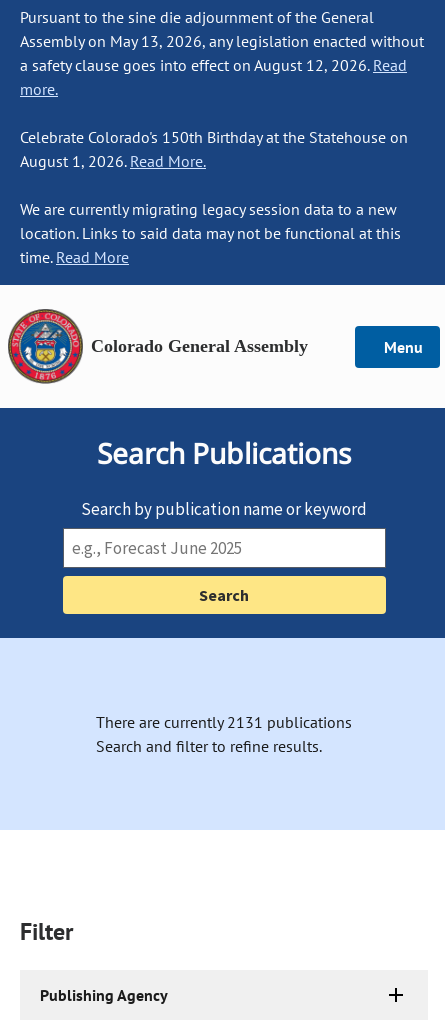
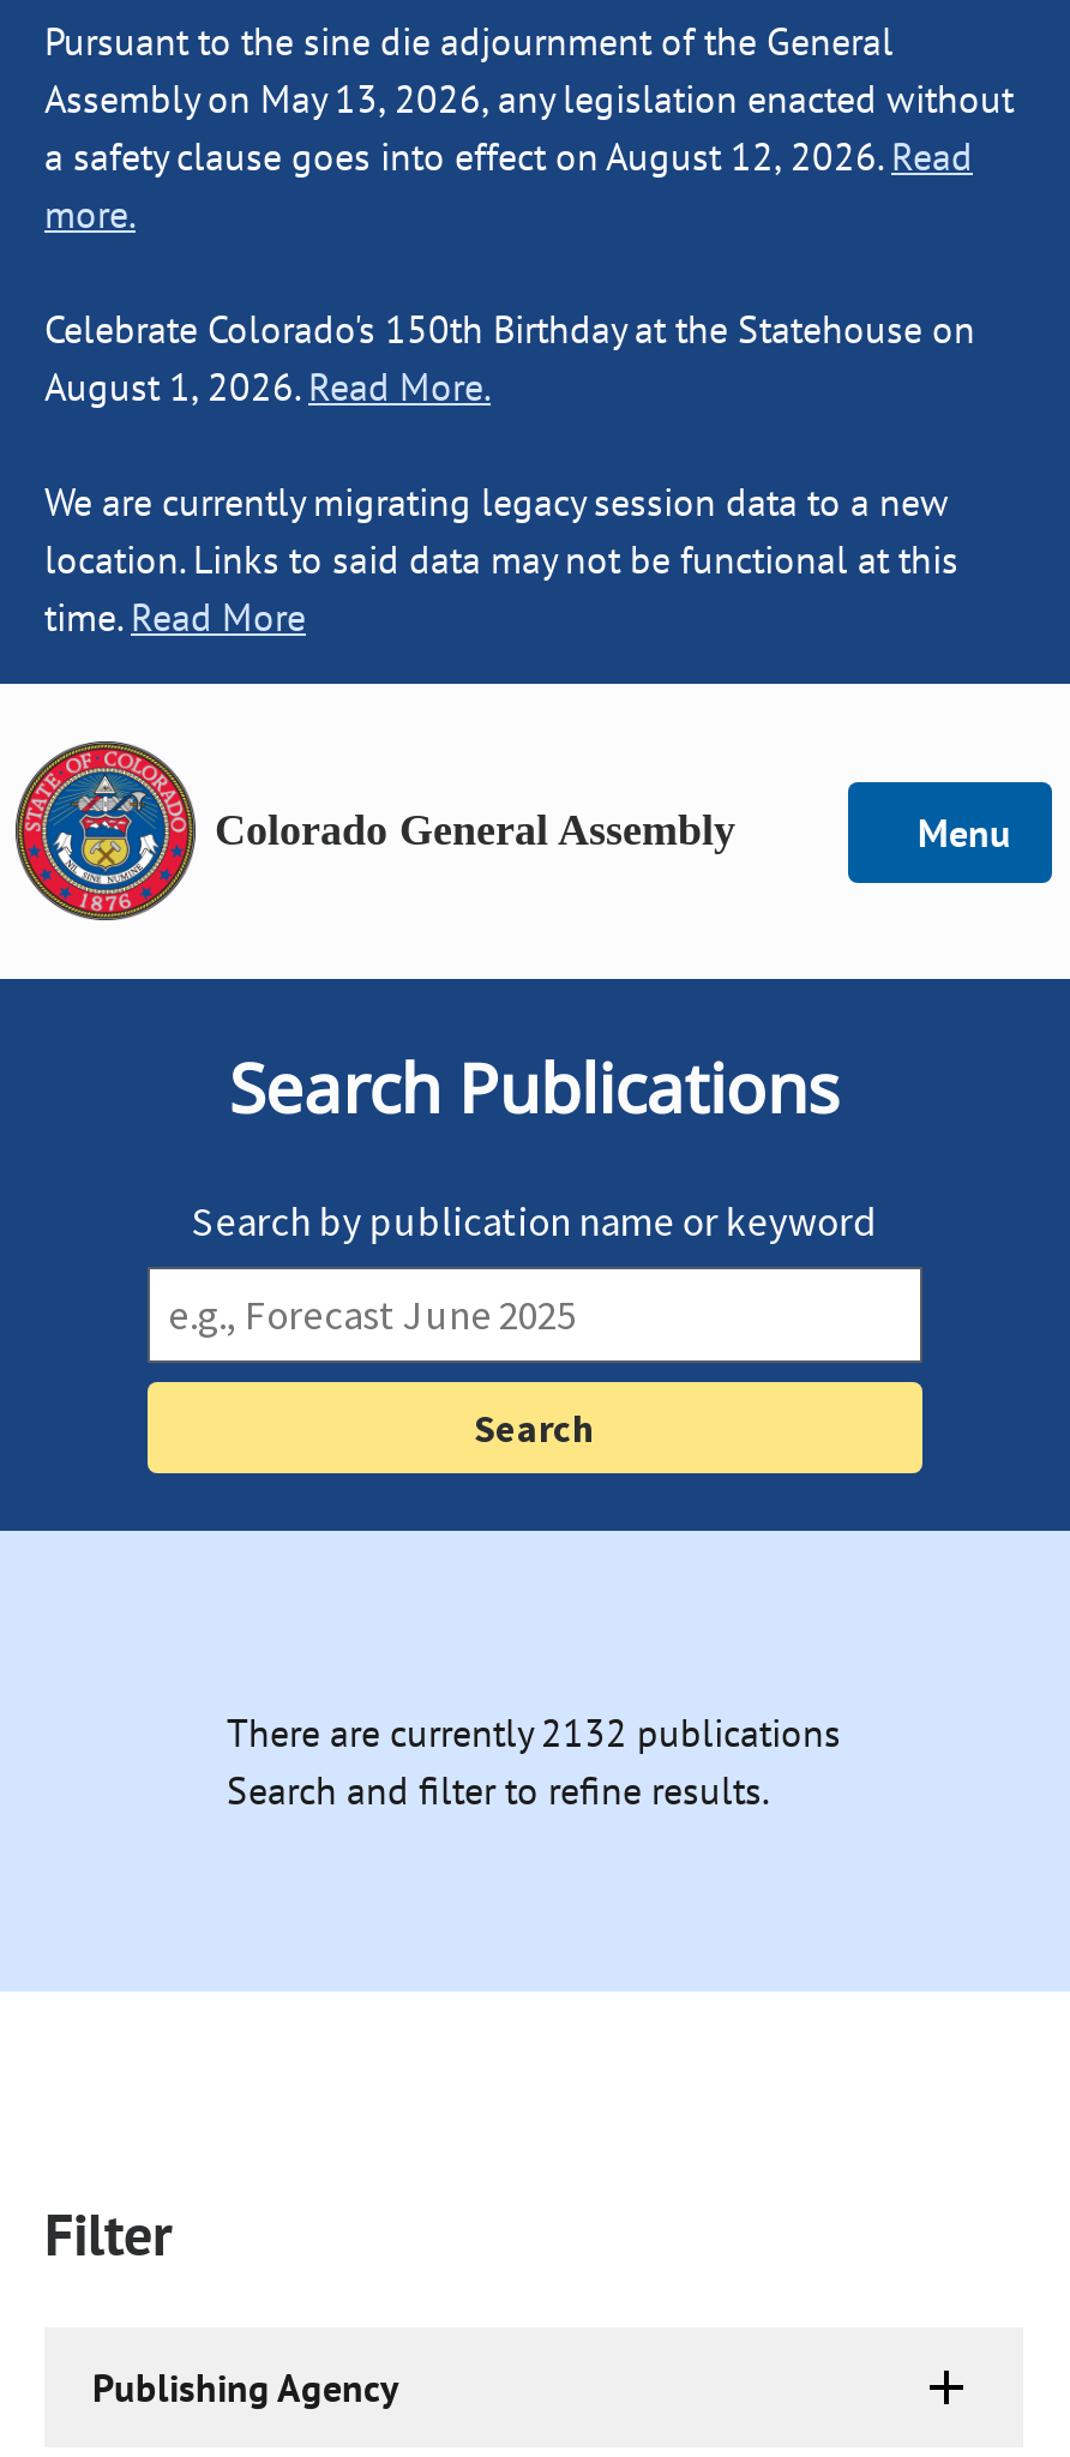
[96,712,352,732] There are currently 2131 publications -> [227,1708,841,1756] There are currently 2132 publications

